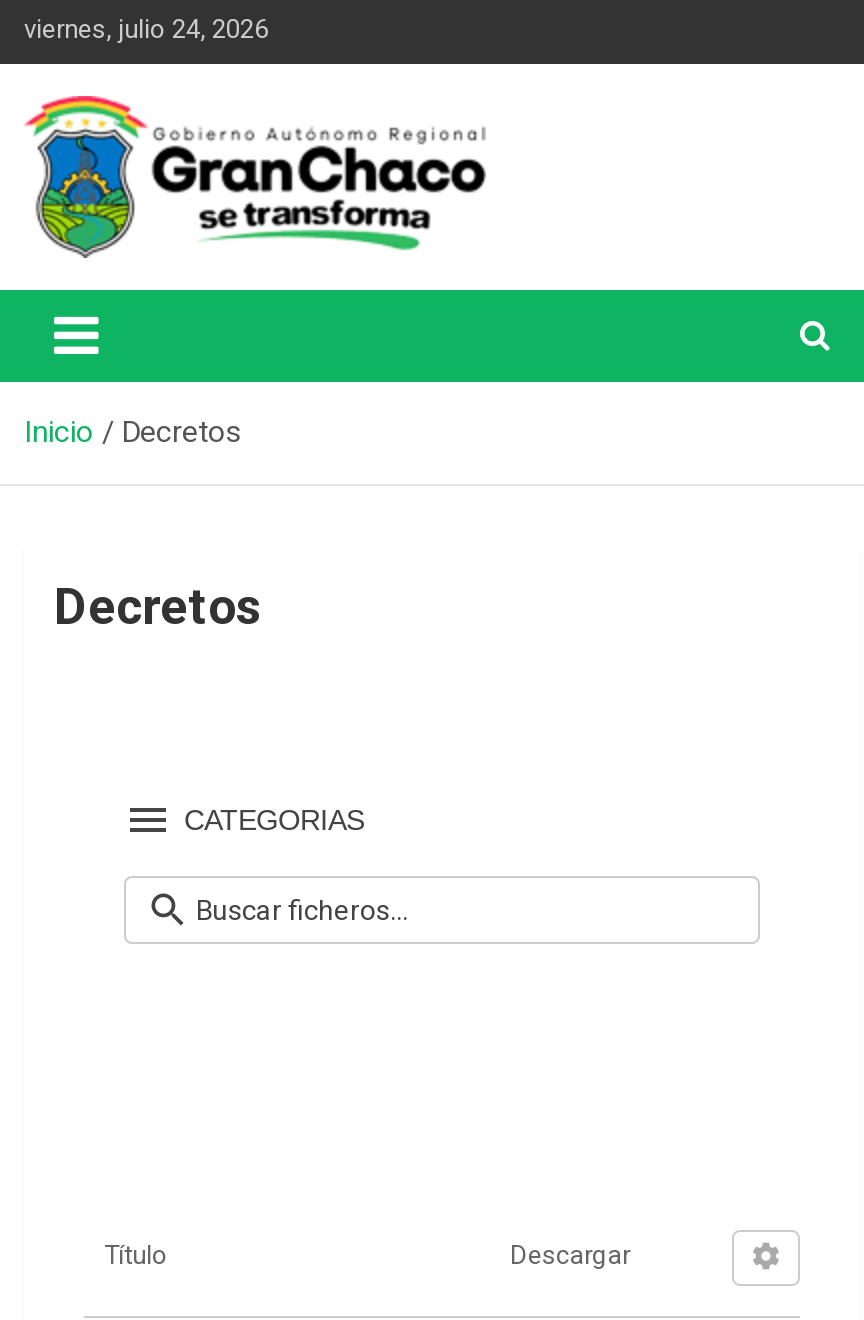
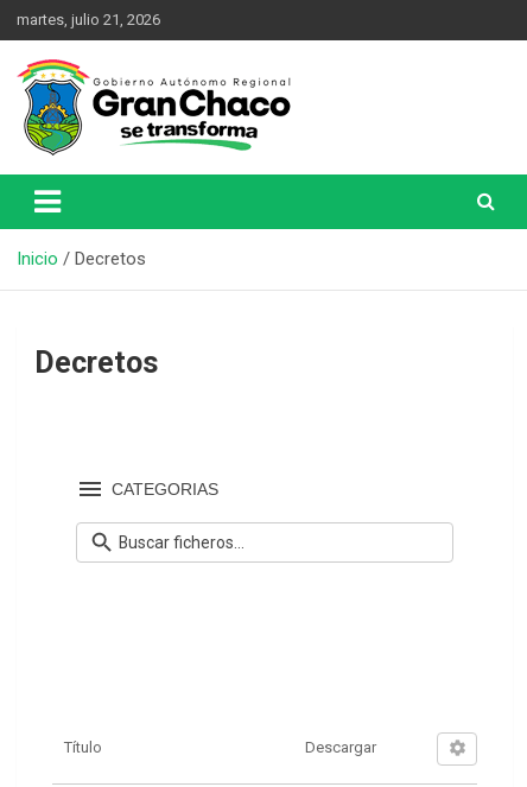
[24,14,268,44] viernes, julio 24, 2026 -> [17,11,160,28] martes, julio 21, 2026

